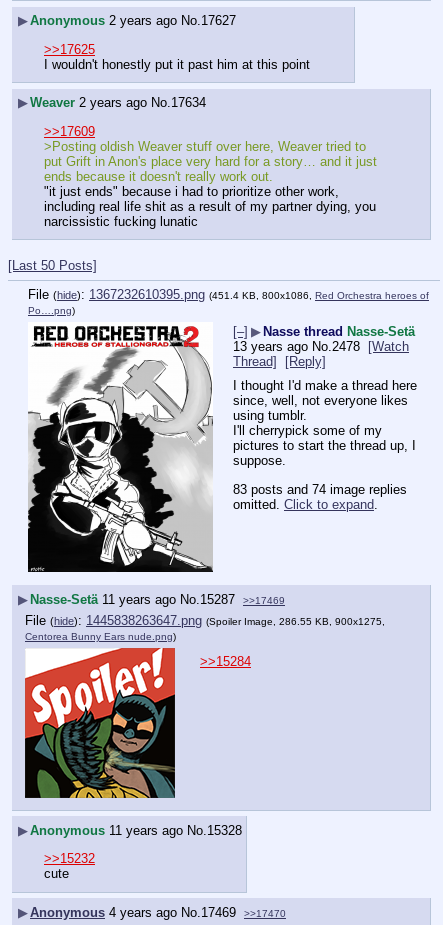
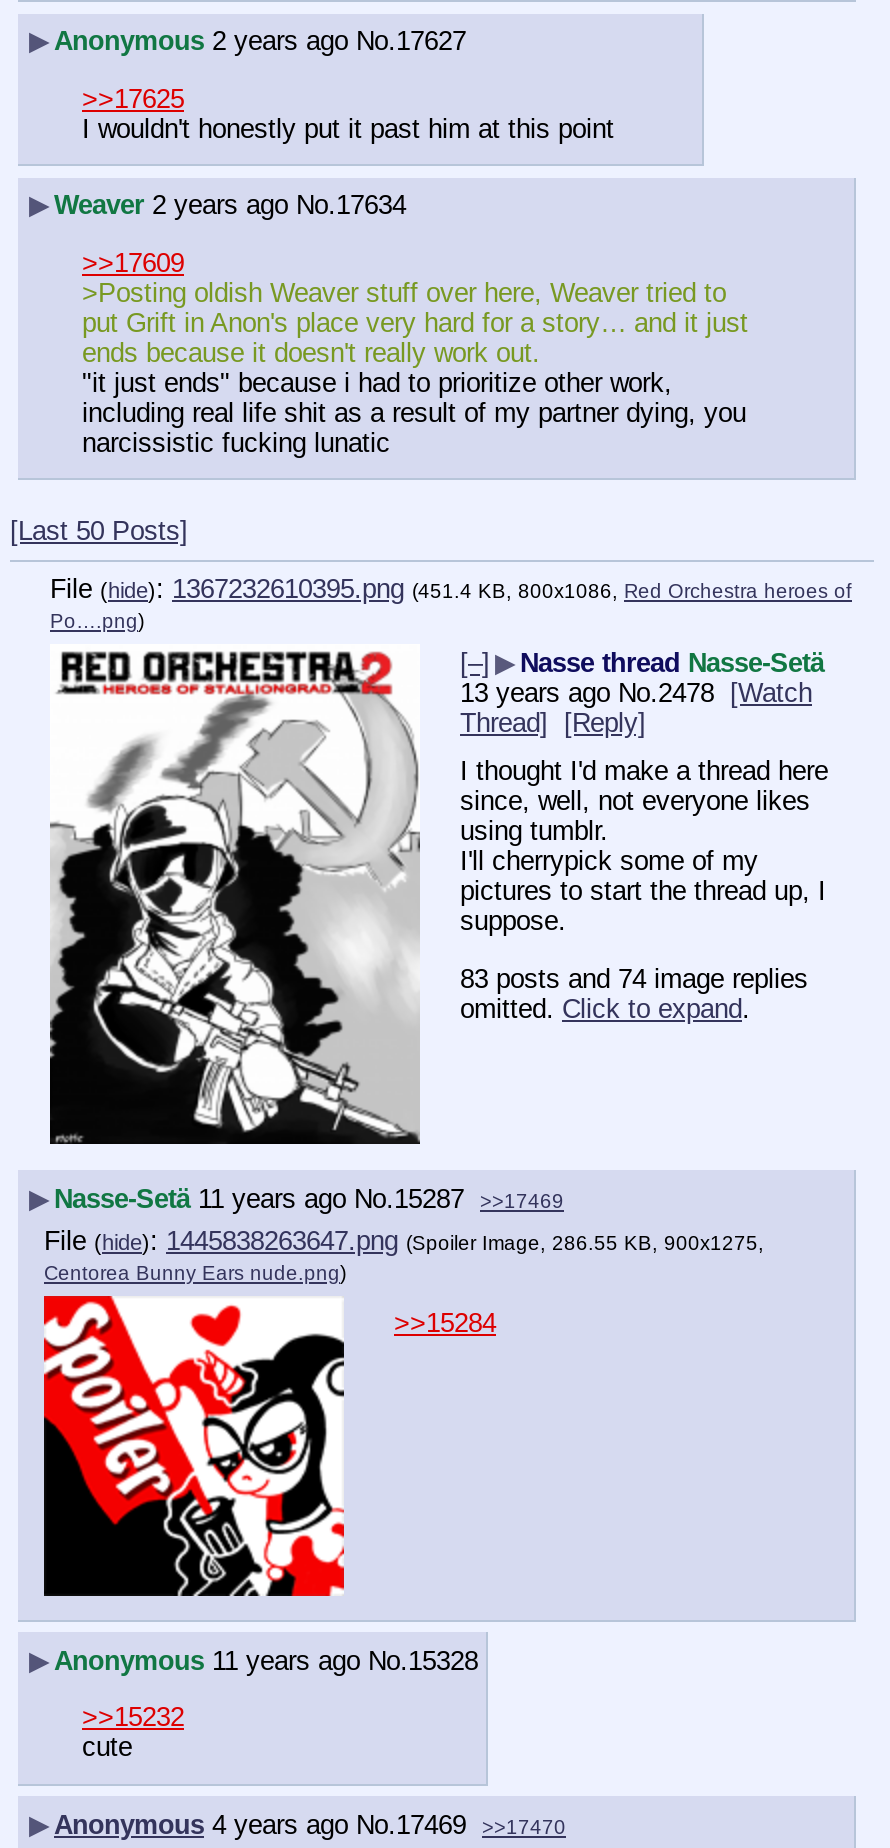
[24,647,176,799] [image] -> [42,1294,346,1598] [image]

